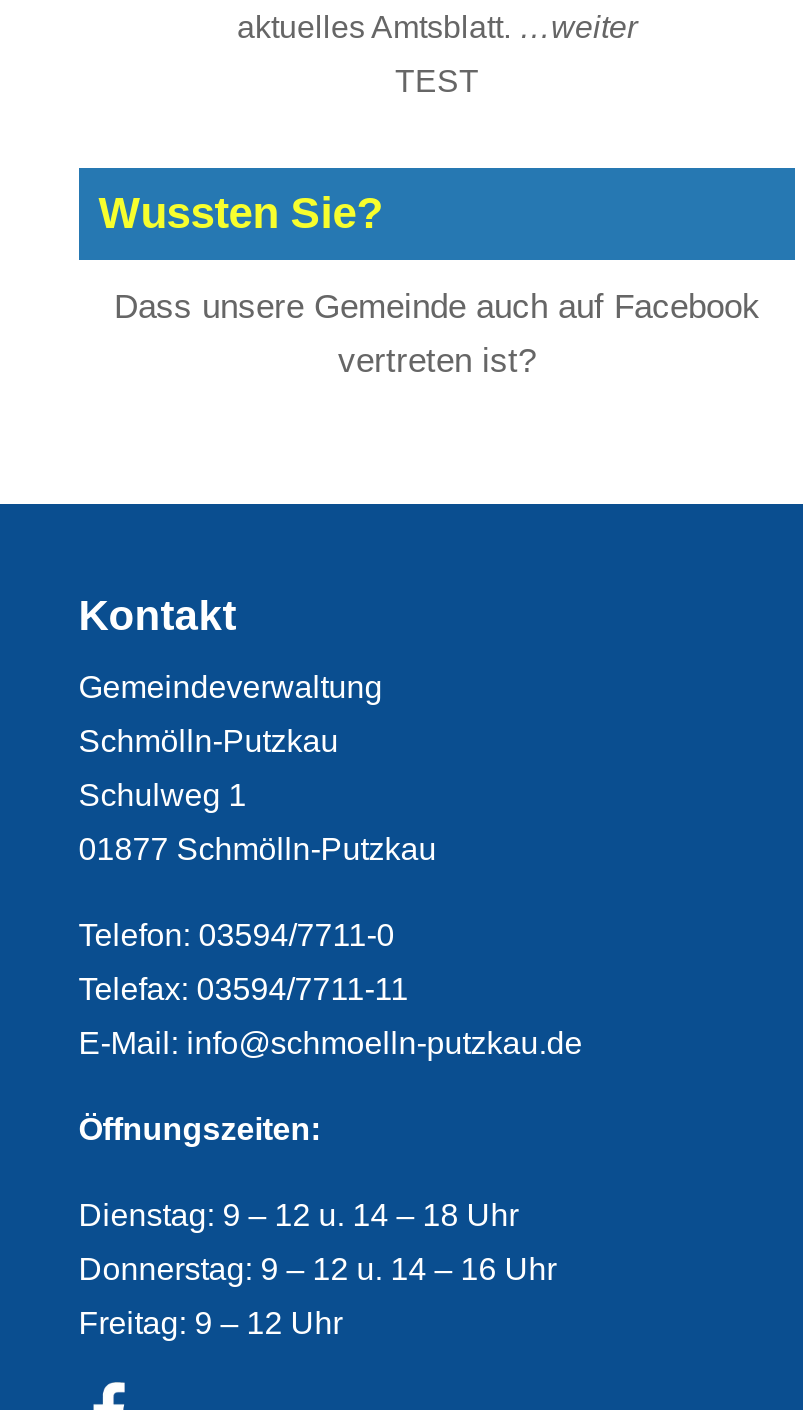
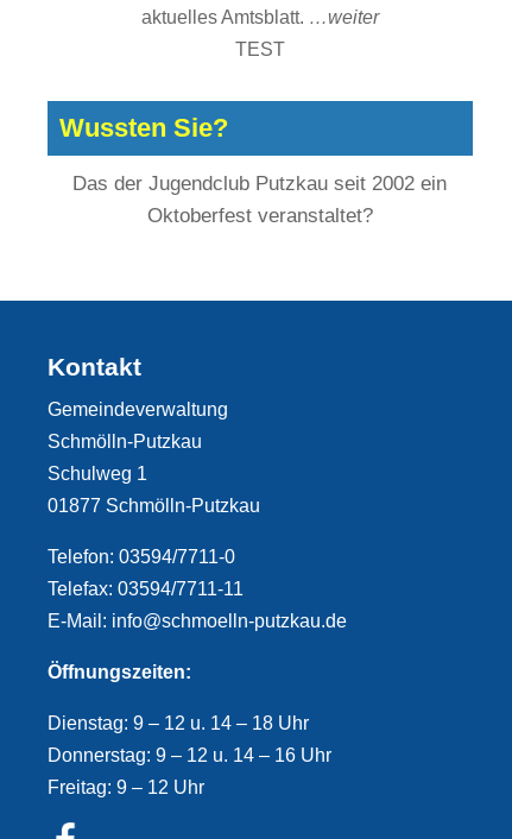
[114,288,760,380] Dass unsere Gemeinde auch auf Facebook | vertreten ist? -> [73,172,447,227] Das der Jugendclub Putzkau seit 2002 ein | Oktoberfest veranstaltet?

